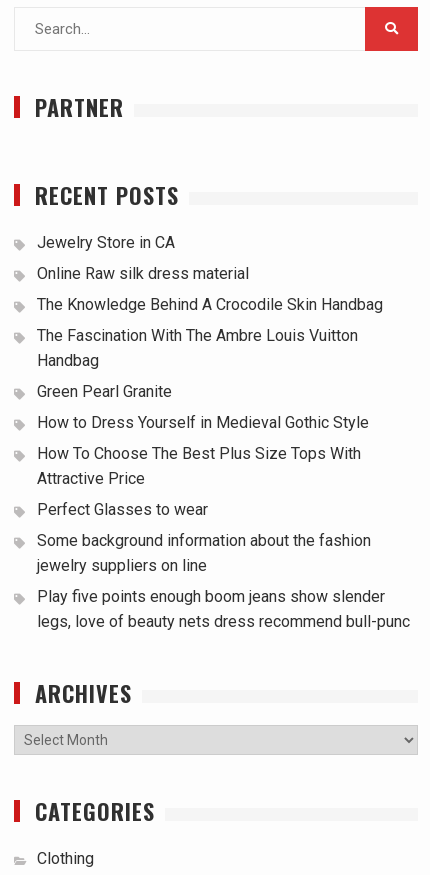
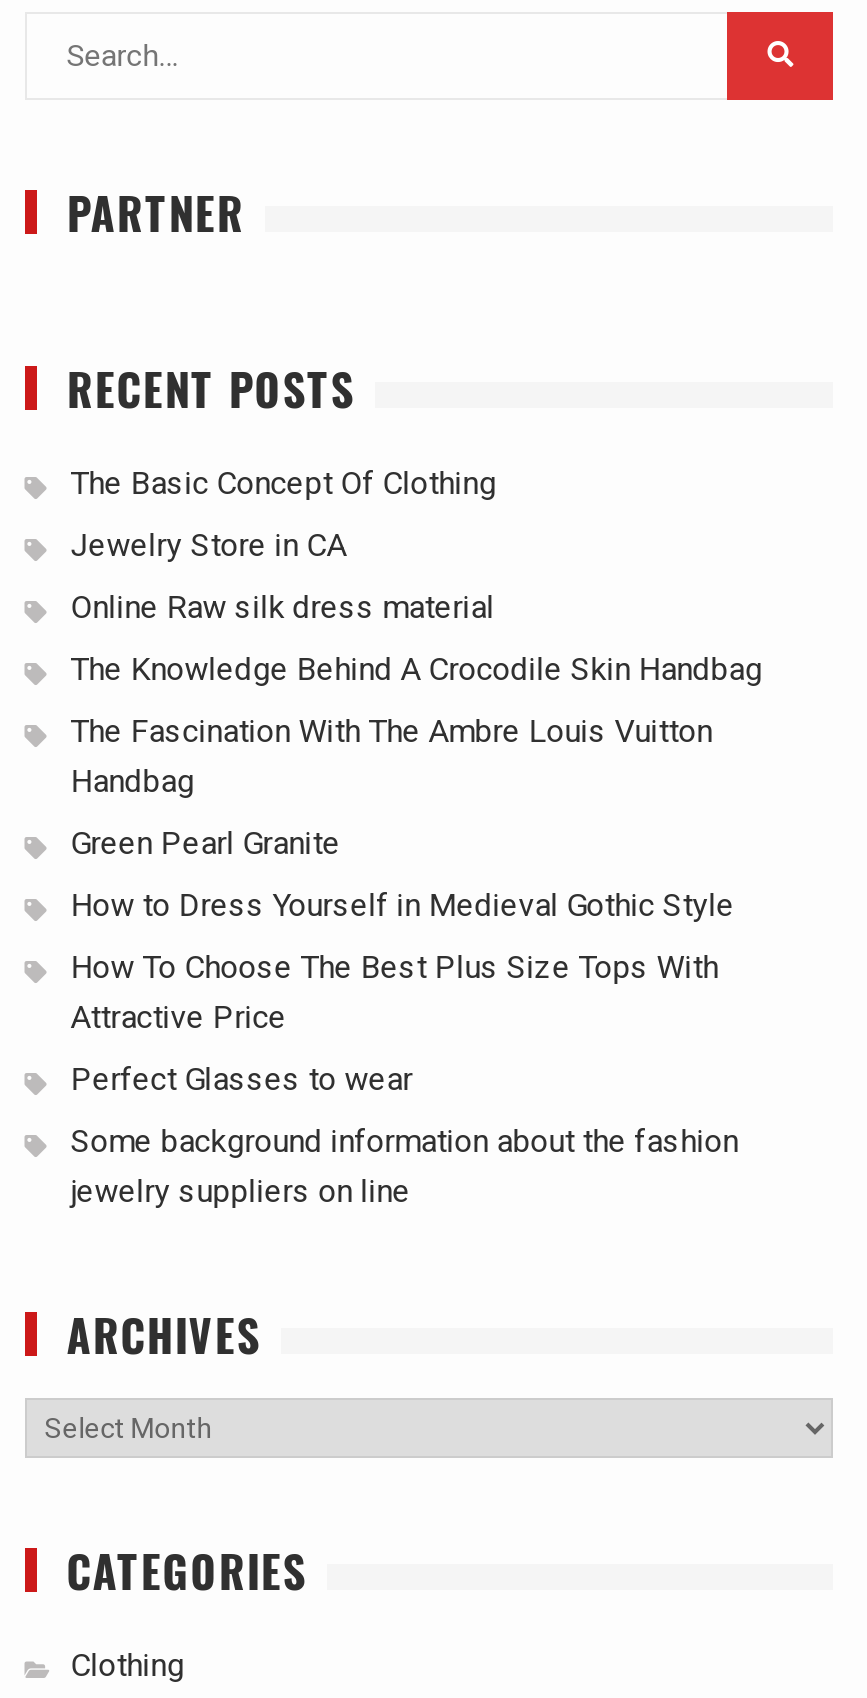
none -> [70,463,496,501] The Basic Concept Of Clothing
moved [37,232,383,574] -> [70,525,762,1209]: Jewelry Store in CA | Online Raw silk dress material | The Knowledge Behind A Crocodile Skin Handbag | ... | Some background information about the fashion | jewelry suppliers on line
[37,586,410,630] Play five points enough boom jeans show slender | legs, love of beauty nets dress recommend bull-punc -> none

